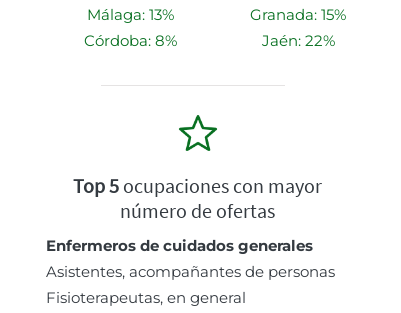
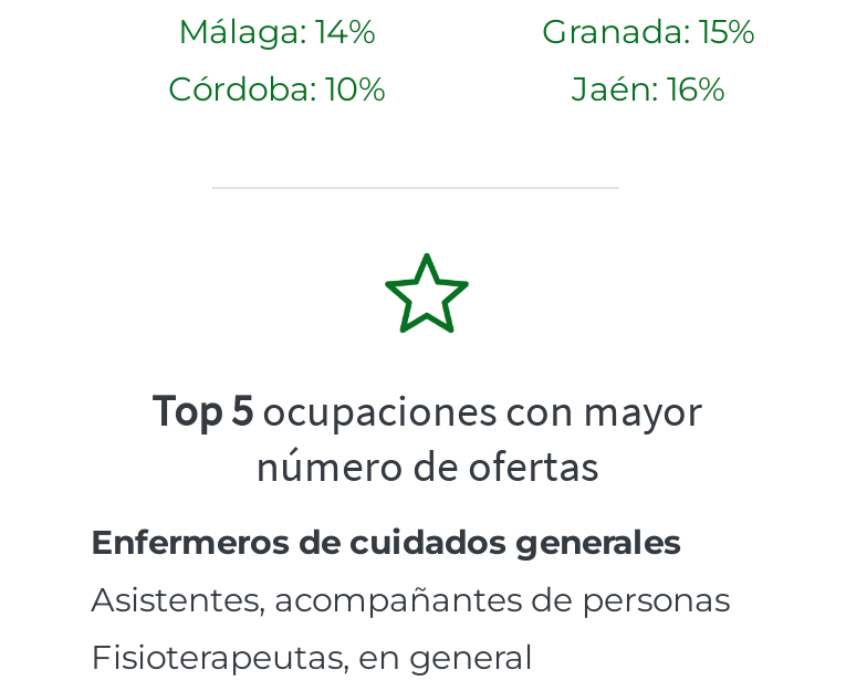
[86,5,173,24] Málaga: 13% -> [178,10,375,52] Málaga: 14%
[83,31,176,50] Córdoba: 8% -> [168,68,385,110] Córdoba: 10%
[261,31,334,50] Jaén: 22% -> [572,68,724,110] Jaén: 16%

